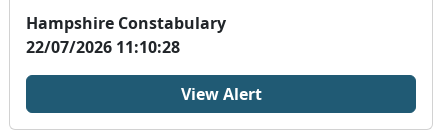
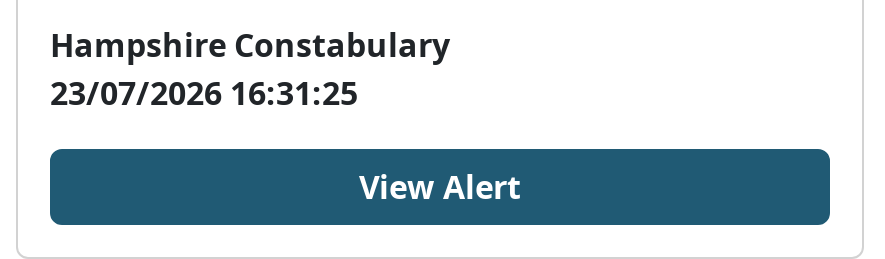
[26,35,180,57] 22/07/2026 11:10:28 -> [50,70,358,114] 23/07/2026 16:31:25

